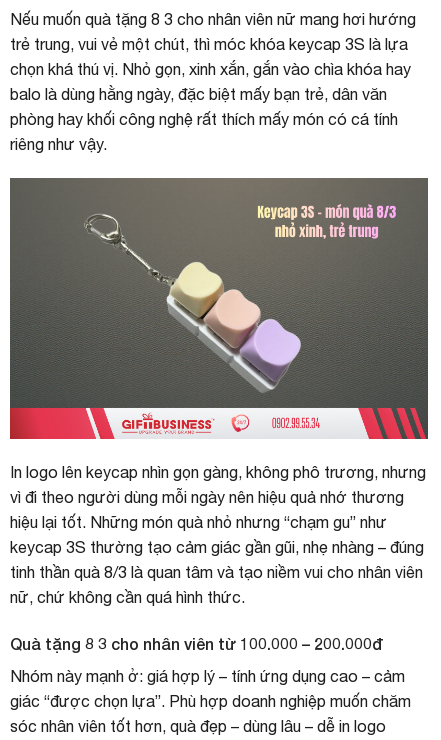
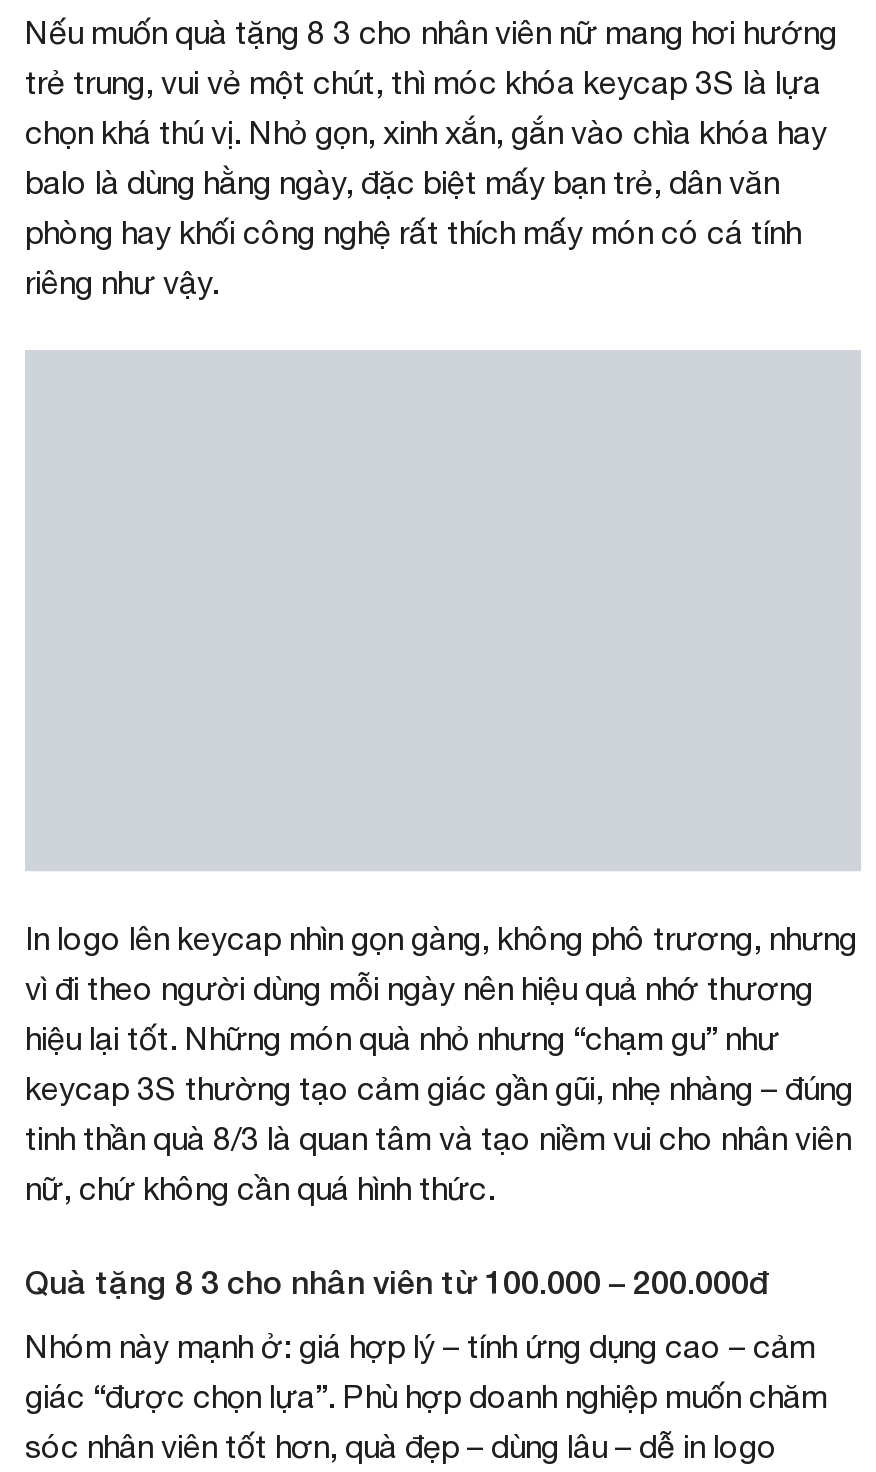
[9,177,429,440] [image] -> none

